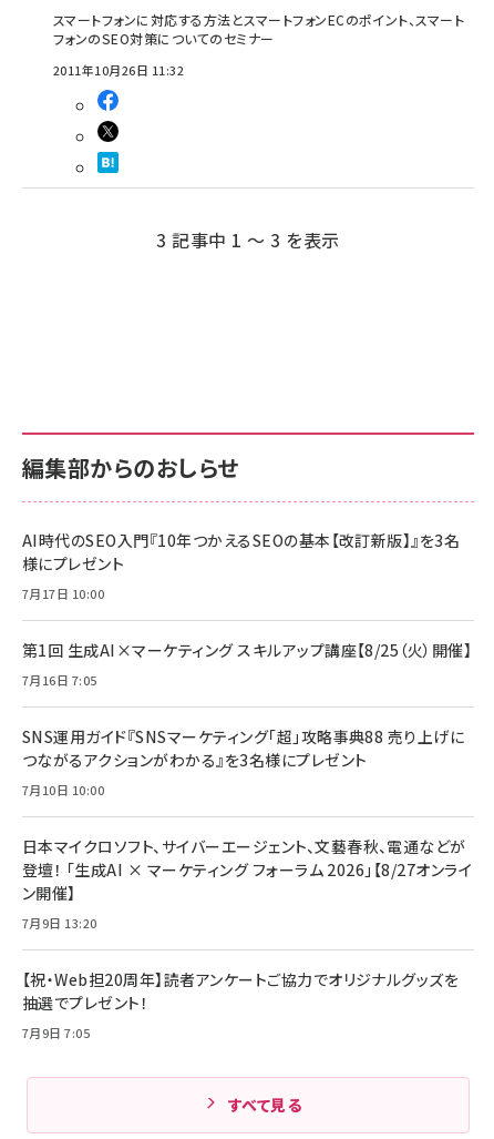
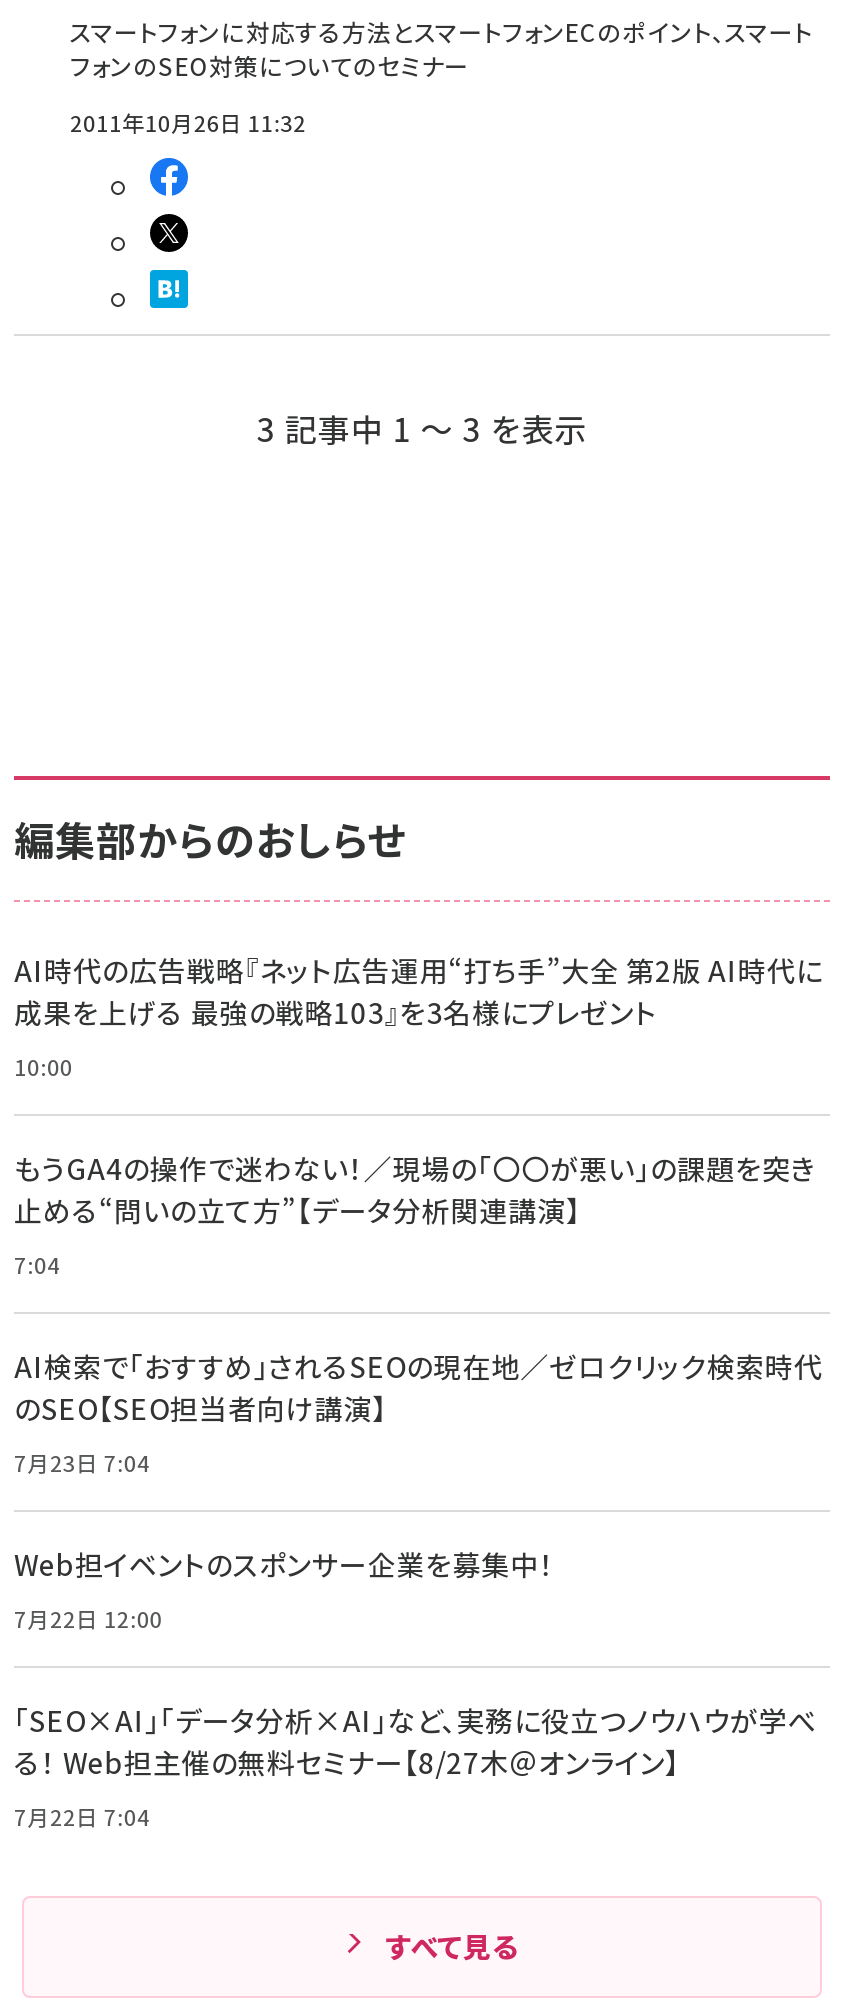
[22,529,460,602] AI時代のSEO入門『10年つかえるSEOの基本【改訂新版】』を3名 | 様にプレゼント | 7月17日 10:00 -> [14,950,823,1082] AI時代の広告戦略『ネット広告運用“打ち手”大全 第2版 AI時代に | 成果を上げる 最強の戦略103』を3名様にプレゼント | 10:00
[22,639,472,689] 第1回 生成AI×マーケティング スキルアップ講座【8/25（火）開催】 | 7月16日 7:05 -> [14,1148,816,1280] もうGA4の操作で迷わない！／現場の「〇〇が悪い」の課題を突き | 止める“問いの立て方”【データ分析関連講演】 | 7:04
[22,725,464,799] SNS運用ガイド『SNSマーケティング「超」攻略事典88 売り上げに | つながるアクションがわかる』を3名様にプレゼント | 7月10日 10:00 -> [14,1346,823,1478] AI検索で「おすすめ」されるSEOの現在地／ゼロクリック検索時代 | のSEO【SEO担当者向け講演】 | 7月23日 7:04
[22,835,472,932] 日本マイクロソフト、サイバーエージェント、文藝春秋、電通などが | 登壇！ 「生成AI × マーケティング フォーラム 2026」【8/27オンライ | ン開催】 | 7月9日 13:20 -> [14,1544,554,1634] Web担イベントのスポンサー企業を募集中！ | 7月22日 12:00
[22,968,459,1041] 【祝・Web担20周年】読者アンケートご協力でオリジナルグッズを | 抽選でプレゼント！ | 7月9日 7:05 -> [14,1700,817,1832] 「SEO×AI」「データ分析×AI」など、実務に役立つノウハウが学べ | る！ Web担主催の無料セミナー【8/27木＠オンライン】 | 7月22日 7:04

